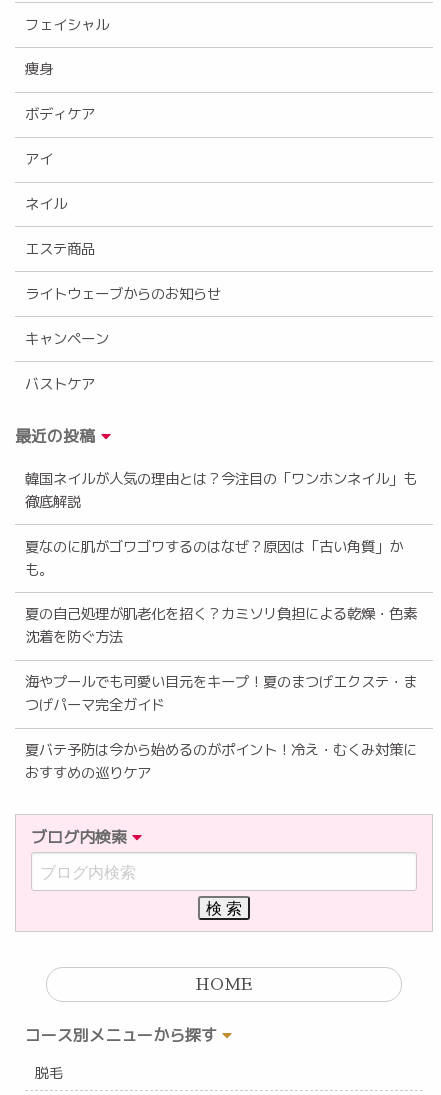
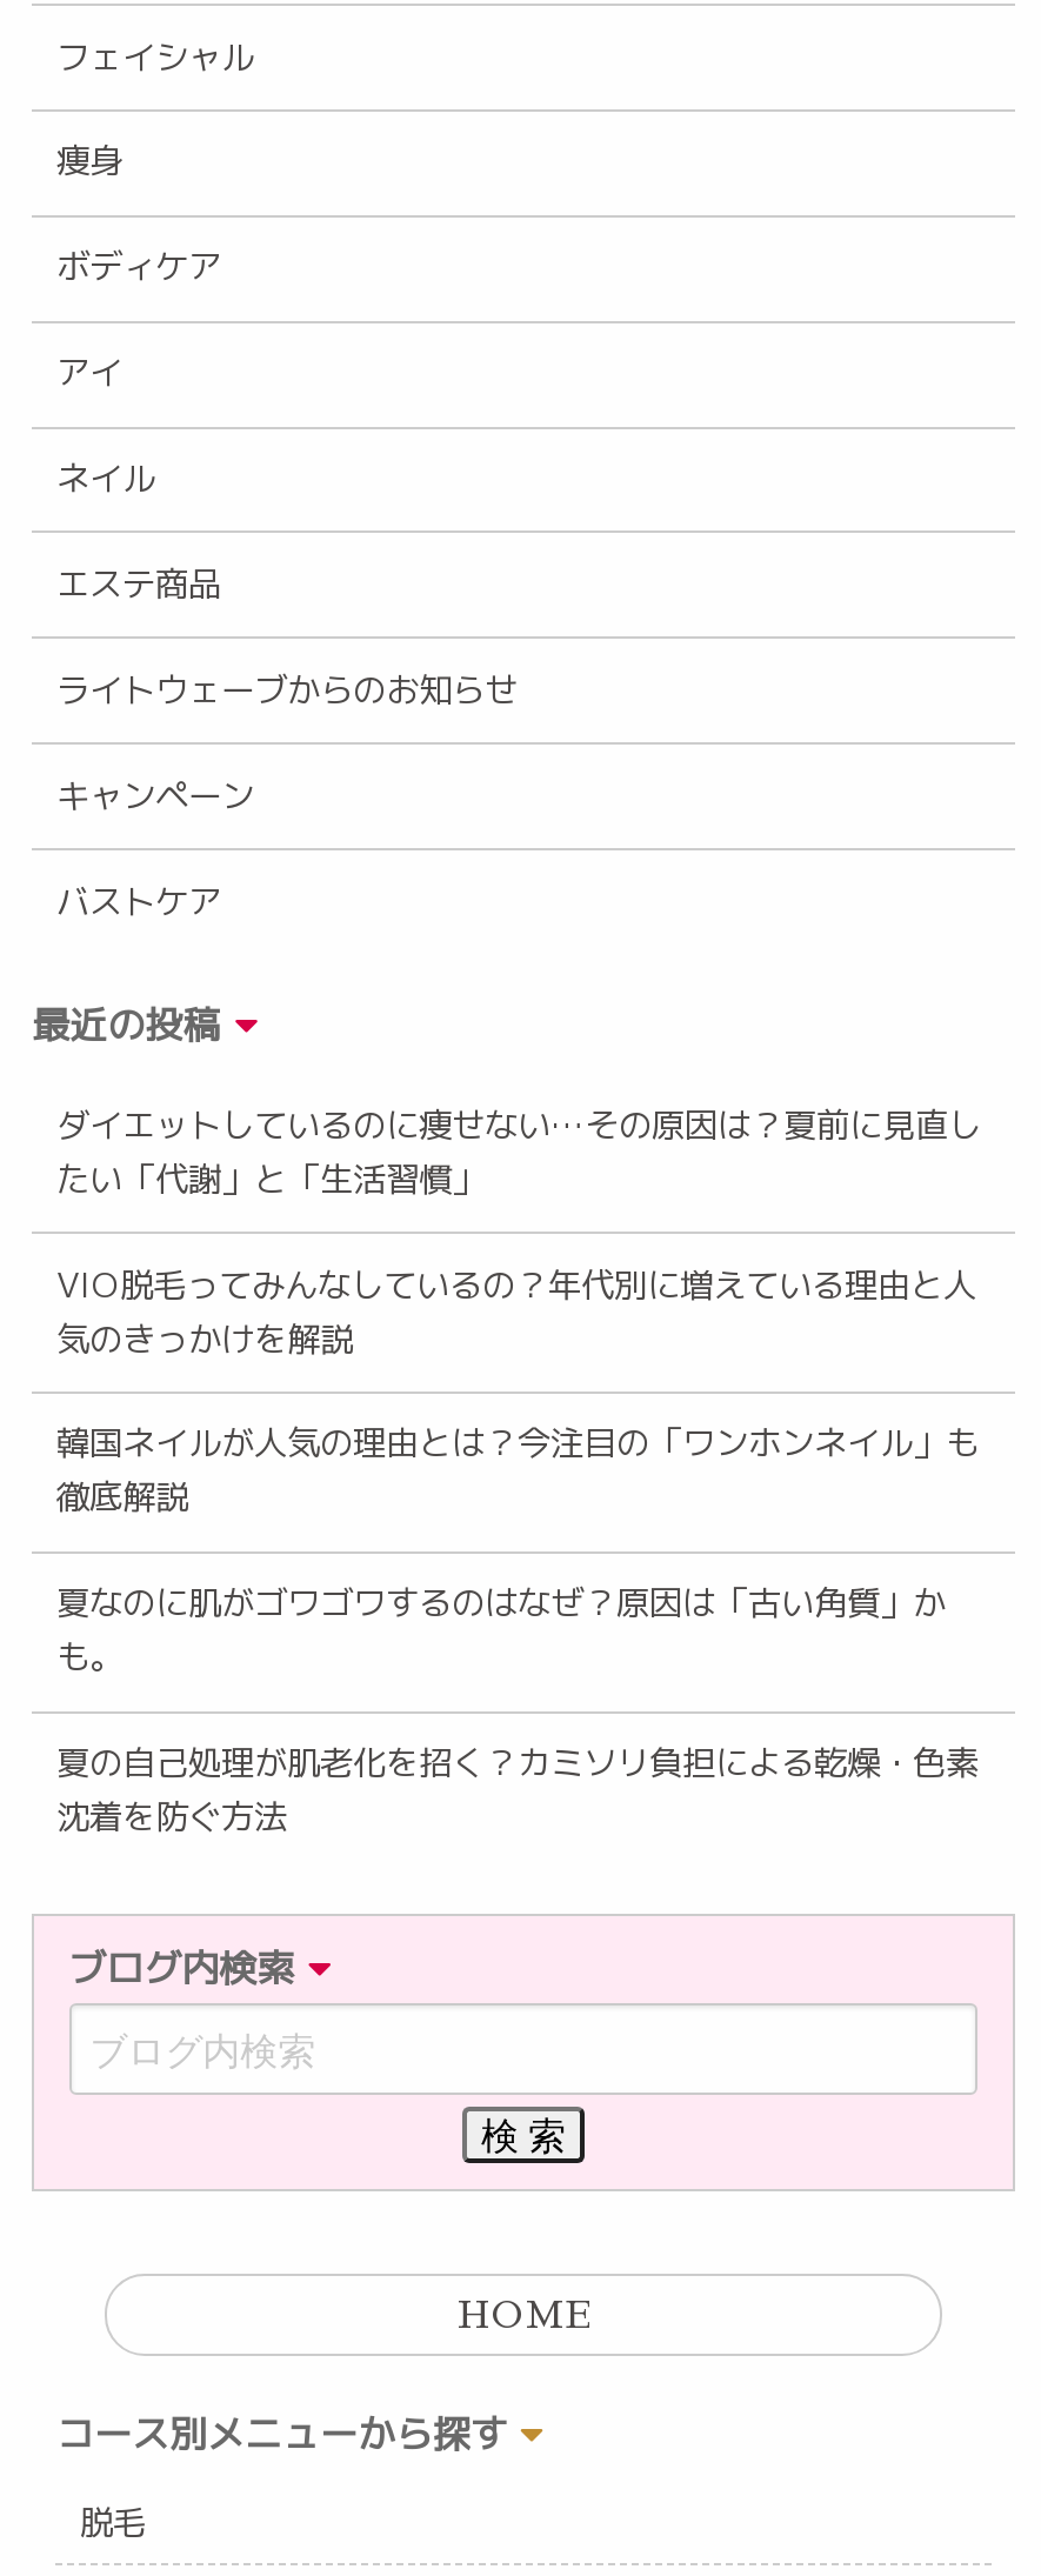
none -> [56,1101,981,1362] ダイエットしているのに痩せない…その原因は？夏前に見直し | たい「代謝」と「生活習慣」 | VIO脱毛ってみんなしているの？年代別に増えている理由と人 | 気のきっかけを解説
moved [25,469,417,647] -> [56,1421,978,1841]: 韓国ネイルが人気の理由とは？今注目の「ワンホンネイル」も | 徹底解説 | 夏なのに肌がゴワゴワするのはなぜ？原因は「古い角質」か | も。 | 夏の自己処理が肌老化を招く？カミソリ負担による乾燥・色素 | 沈着を防ぐ方法
[25,672,417,783] 海やプールでも可愛い目元をキープ！夏のまつげエクステ・ま | つげパーマ完全ガイド | 夏バテ予防は今から始めるのがポイント！冷え・むくみ対策に | おすすめの巡りケア -> none

